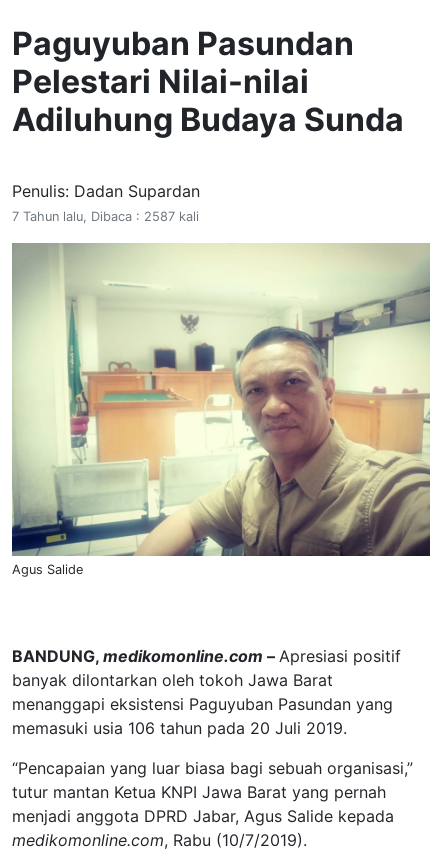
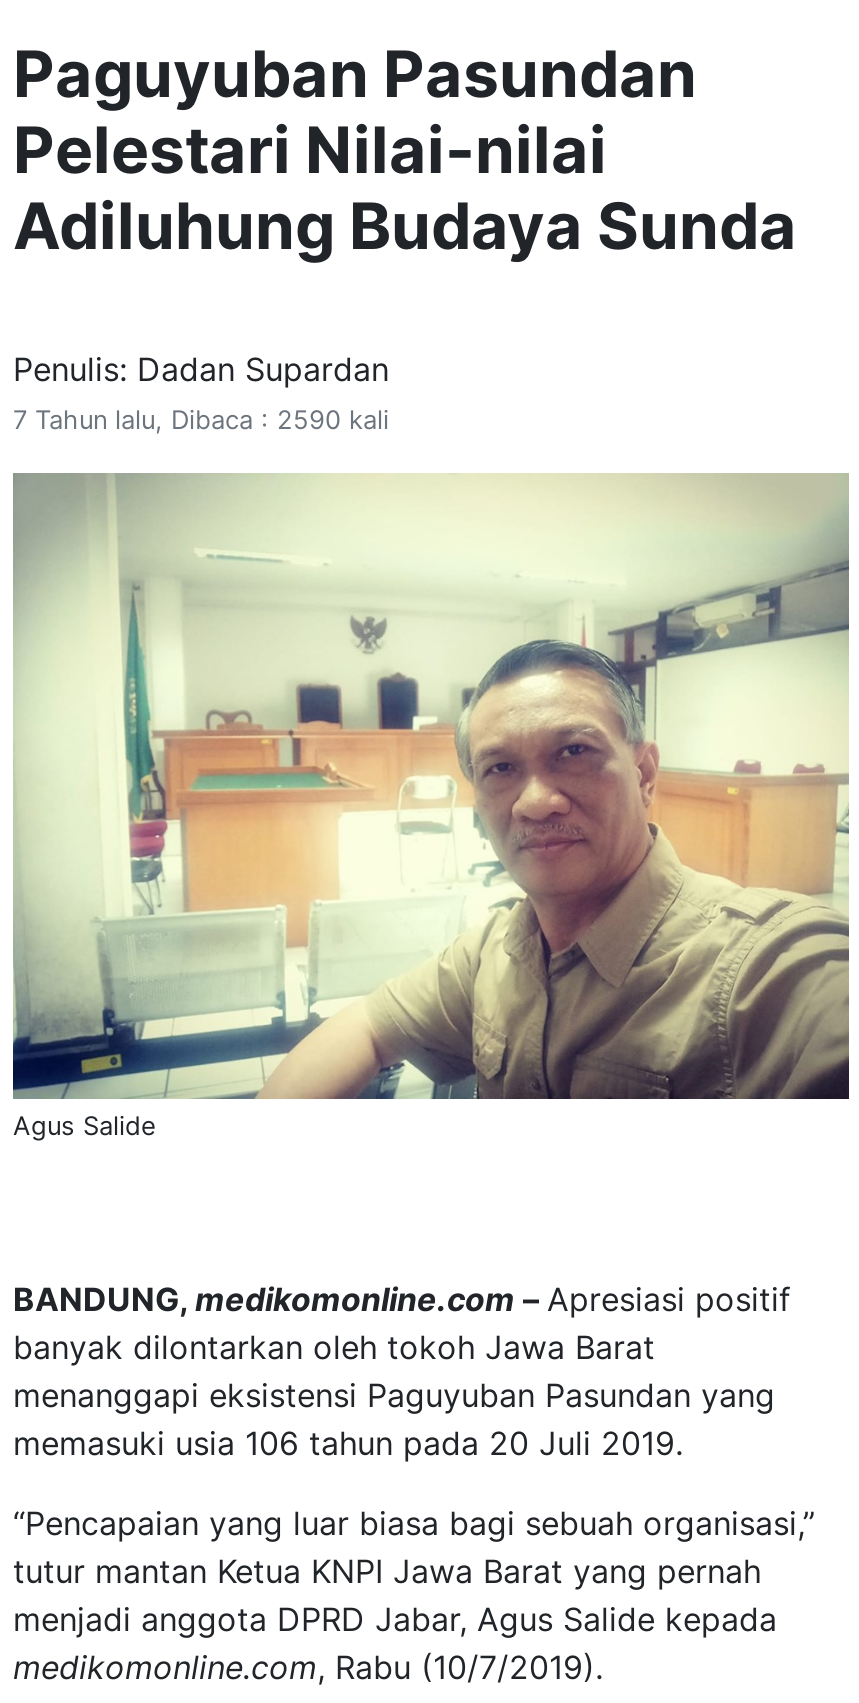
[12,209,199,224] 7 Tahun lalu, Dibaca : 2587 kali -> [13,406,389,436] 7 Tahun lalu, Dibaca : 2590 kali

